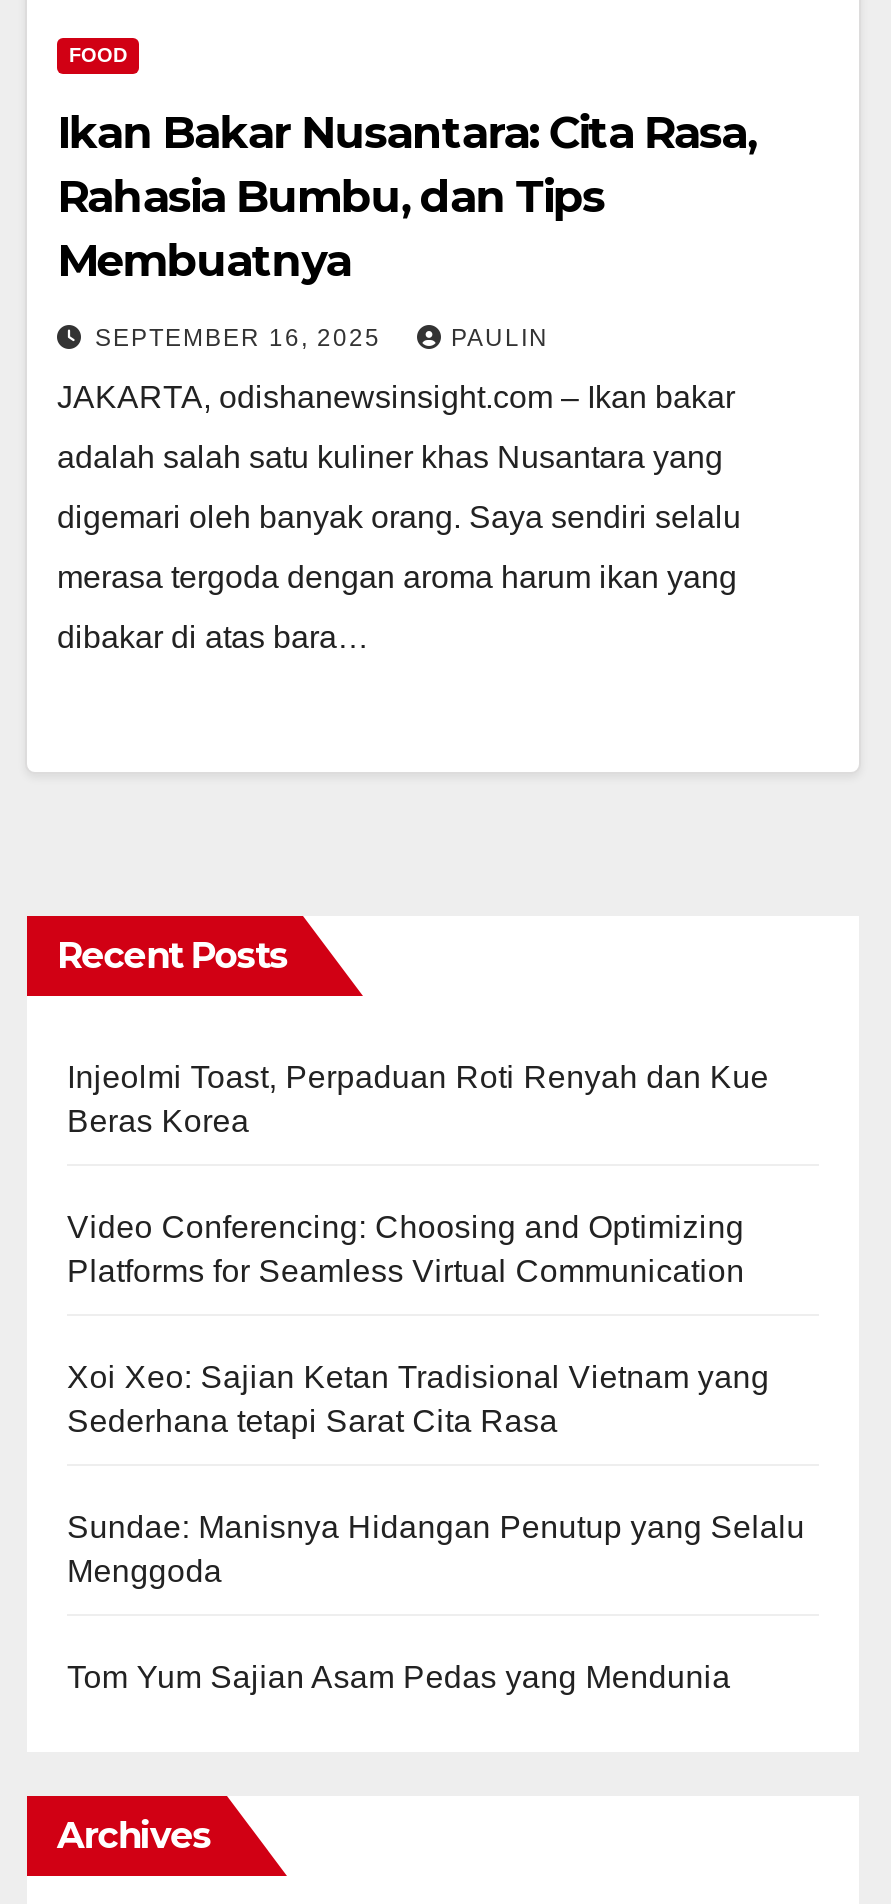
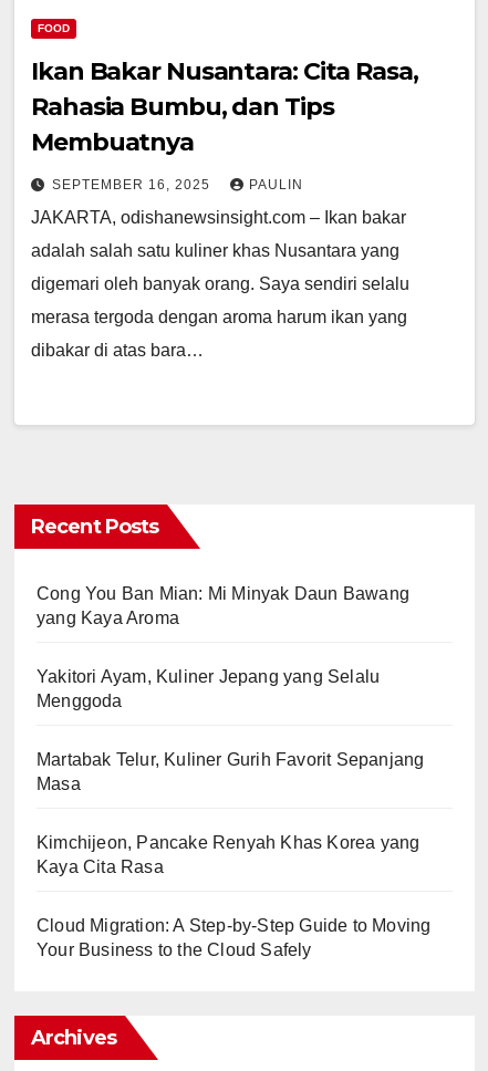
[67,1061,805,1545] Injeolmi Toast, Perpaduan Roti Renyah dan Kue | Beras Korea | Video Conferencing: Choosing and Optimizing | Platforms for Seamless Virtual Communication | Xoi Xeo: Sajian Ketan Tradisional Vietnam yang | Sederhana tetapi Sarat Cita Rasa | Sundae: Manisnya Hidangan Penutup yang Selalu -> [37,585,409,686] Cong You Ban Mian: Mi Minyak Daun Bawang | yang Kaya Aroma | Yakitori Ayam, Kuliner Jepang yang Selalu
moved [67,1555,222,1589] -> [37,692,122,711]: Menggoda
[67,1661,731,1695] Tom Yum Sajian Asam Pedas yang Mendunia -> [37,750,431,960] Martabak Telur, Kuliner Gurih Favorit Sepanjang | Masa | Kimchijeon, Pancake Renyah Khas Korea yang | Kaya Cita Rasa | Cloud Migration: A Step-by-Step Guide to Moving | Your Business to the Cloud Safely

